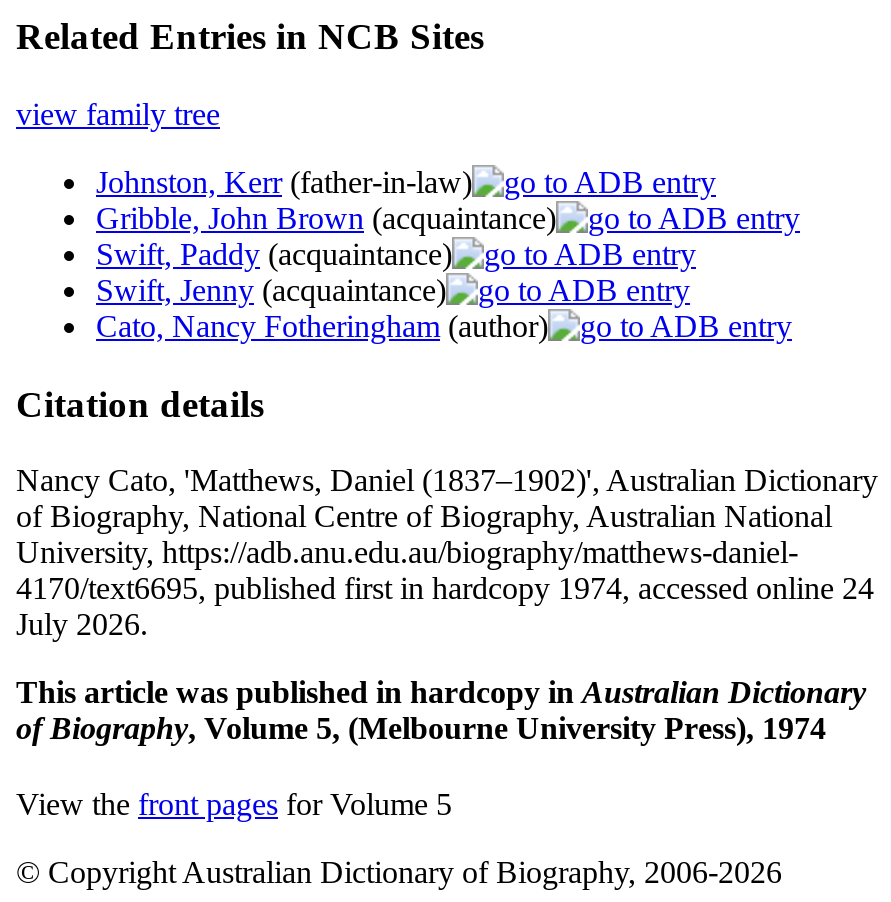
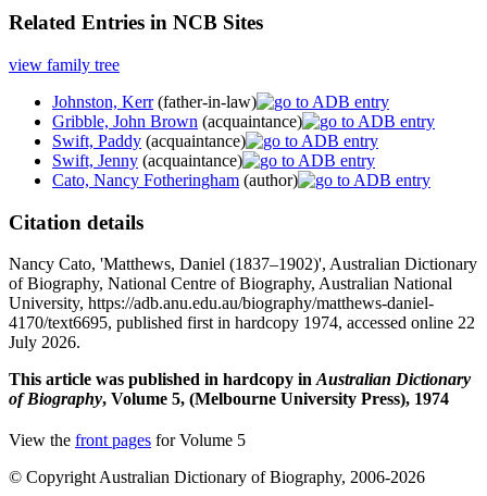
[16,571,874,605] 4170/text6695, published first in hardcopy 1974, accessed online 24 -> [9,313,475,332] 4170/text6695, published first in hardcopy 1974, accessed online 22

